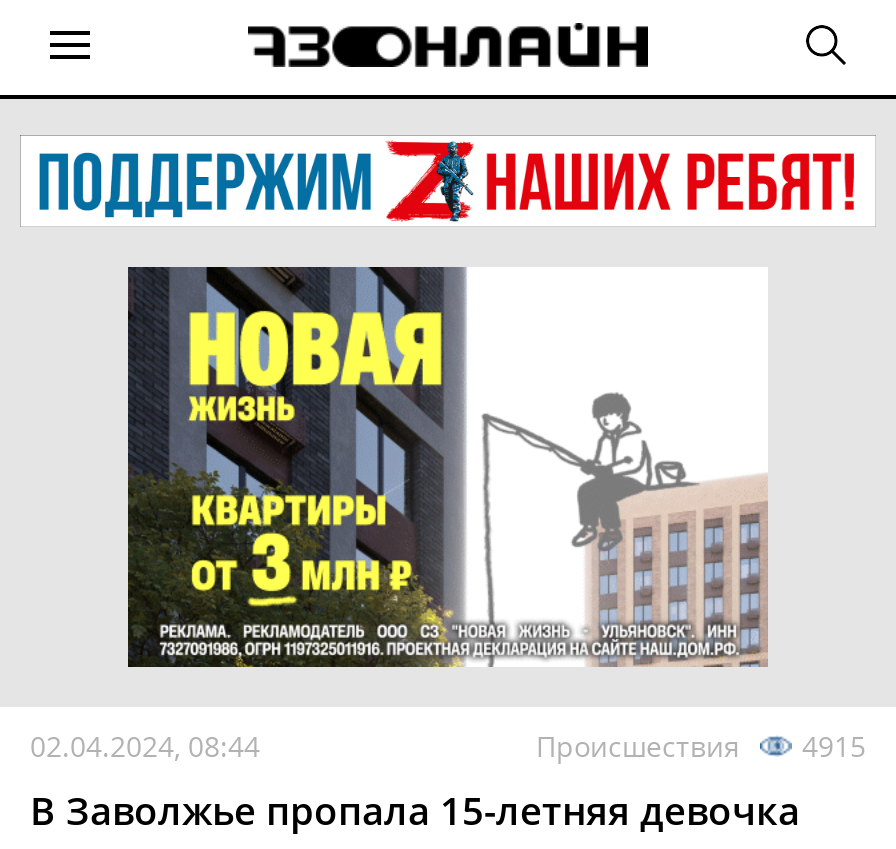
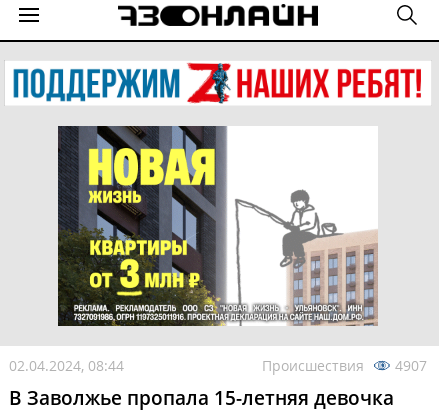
[536,727,866,765] Происшествия 4915 -> [262,356,427,375] Происшествия 4907

